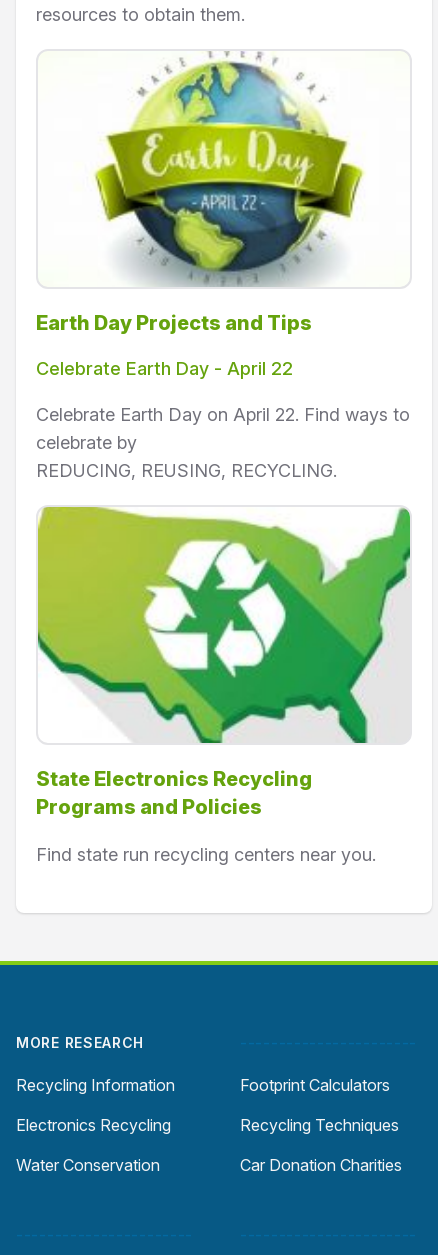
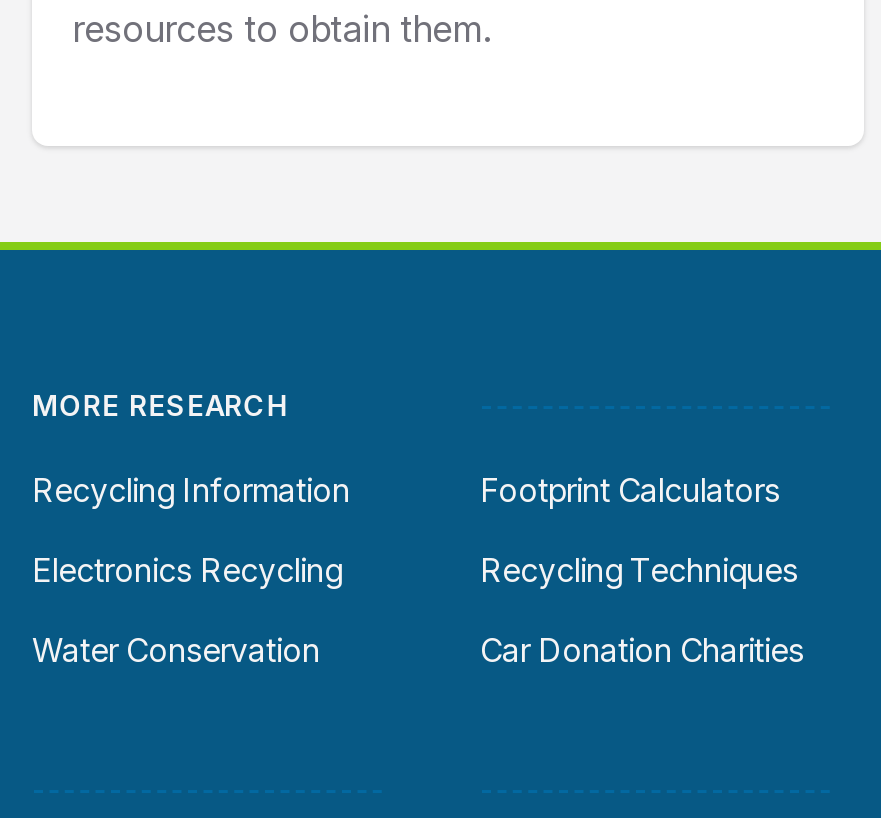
[36,50,410,481] [image] | Earth Day Projects and Tips | Celebrate Earth Day - April 22 | Celebrate Earth Day on April 22. Find ways to | celebrate by | REDUCING, REUSING, RECYCLING. -> none
[36,506,412,865] [image] | State Electronics Recycling | Programs and Policies | Find state run recycling centers near you. -> none

